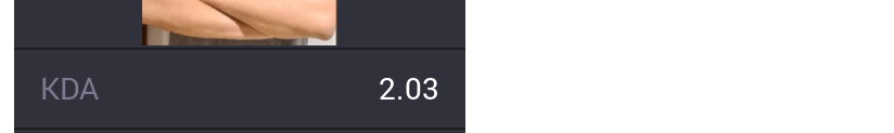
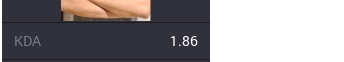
[379,67,439,108] 2.03 -> [170,31,198,50] 1.86

